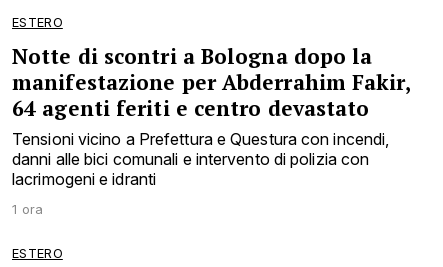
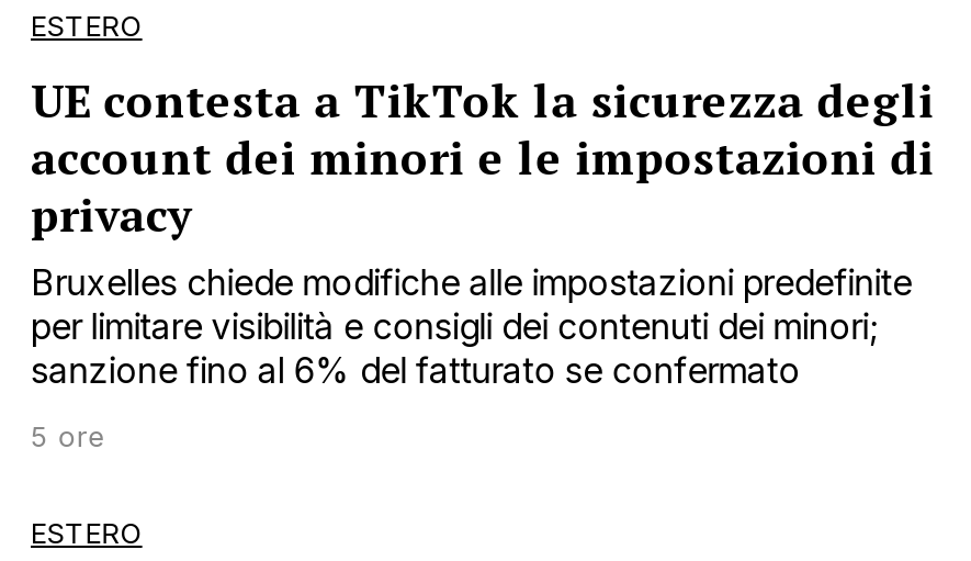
[12,42,410,189] Notte di scontri a Bologna dopo la | manifestazione per Abderrahim Fakir, | 64 agenti feriti e centro devastato | Tensioni vicino a Prefettura e Questura con incendi, | danni alle bici comunali e intervento di polizia con | lacrimogeni e idranti -> [31,70,935,393] UE contesta a TikTok la sicurezza degli | account dei minori e le impostazioni di | privacy | Bruxelles chiede modifiche alle impostazioni predefinite | per limitare visibilità e consigli dei contenuti dei minori; | sanzione fino al 6% del fatturato se confermato
[12,202,43,217] 1 ora -> [31,421,106,454] 5 ore

